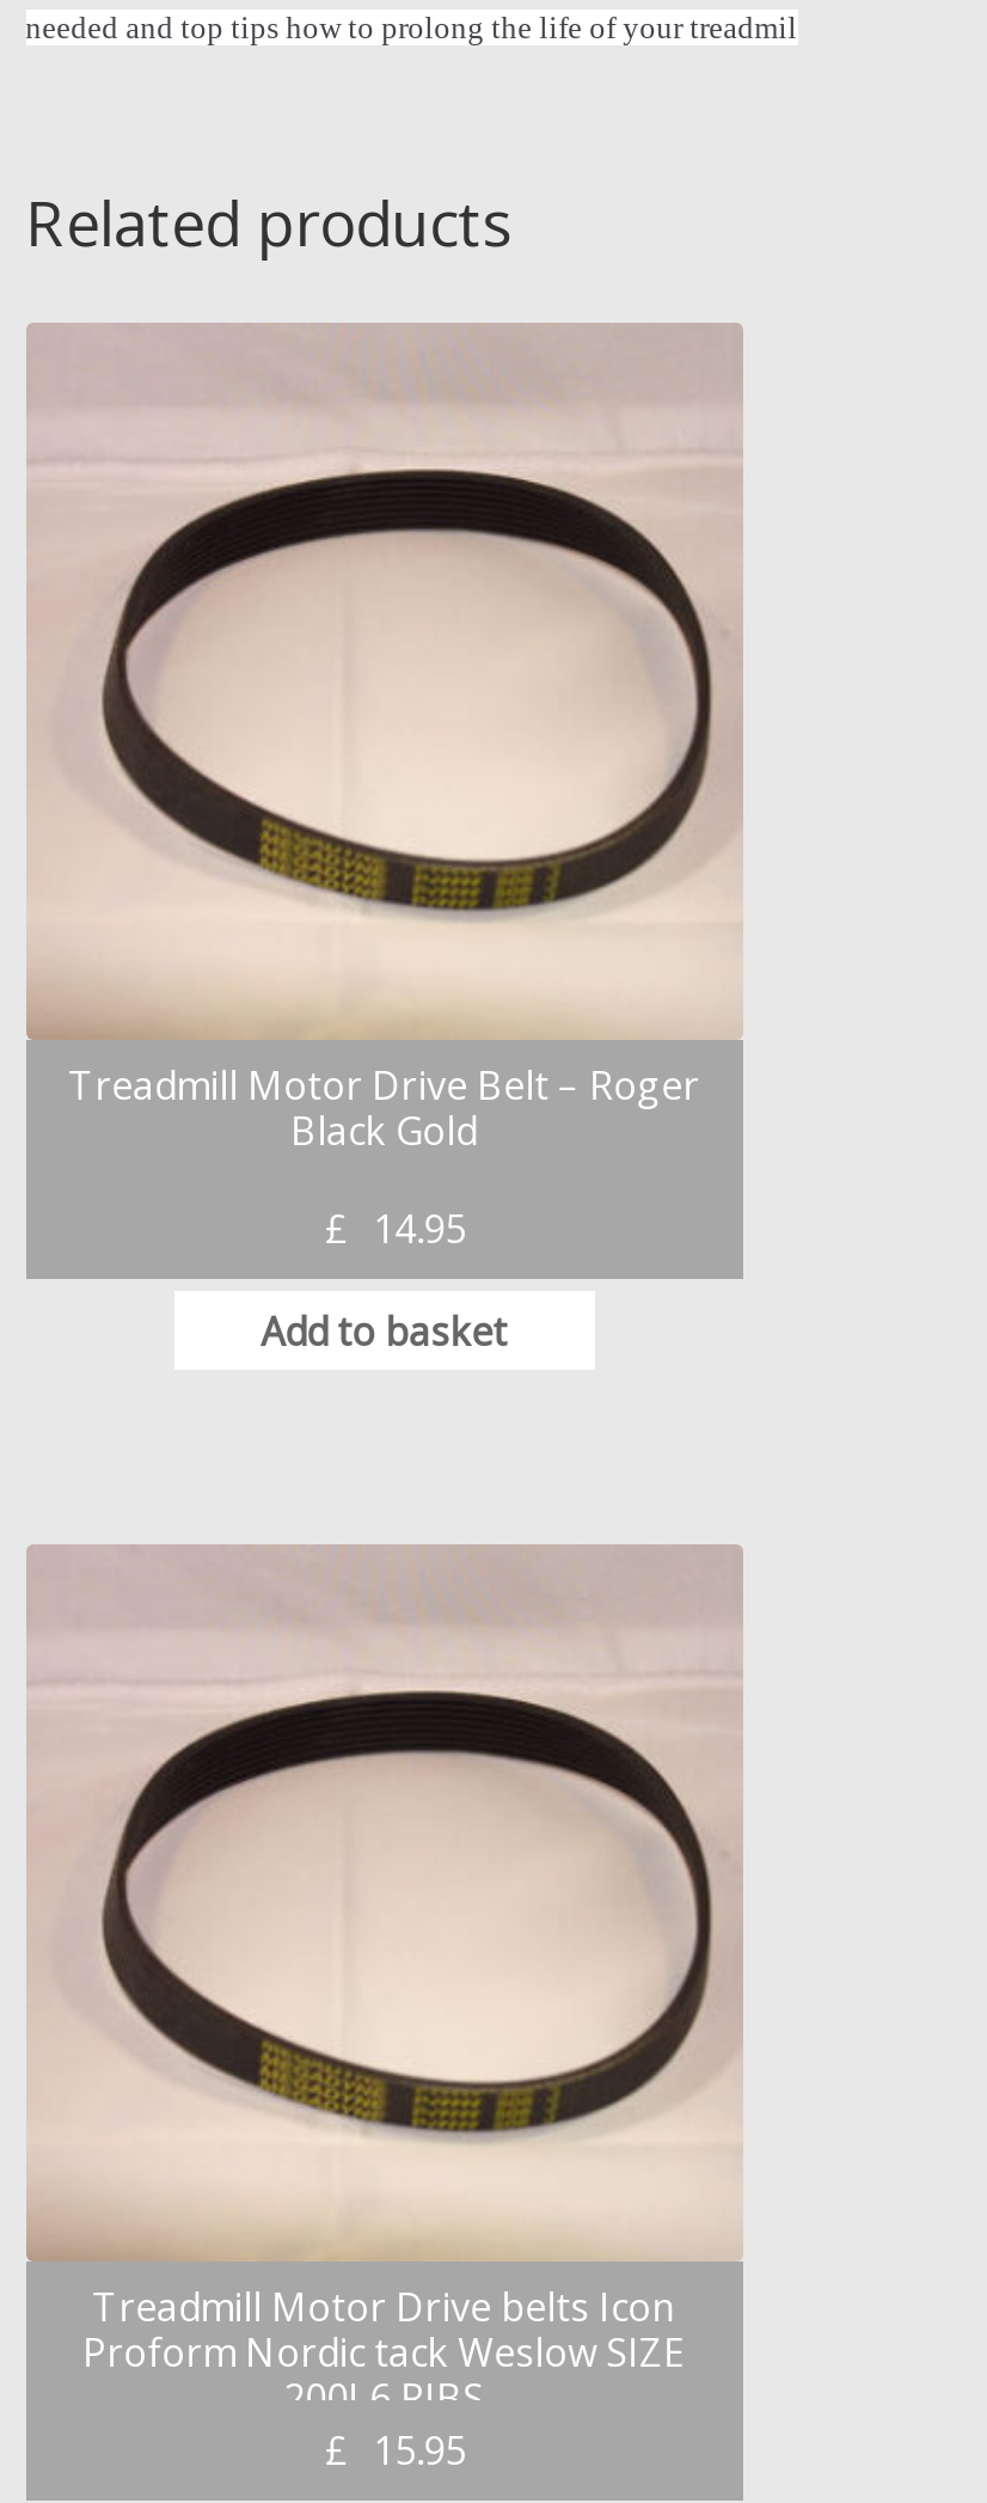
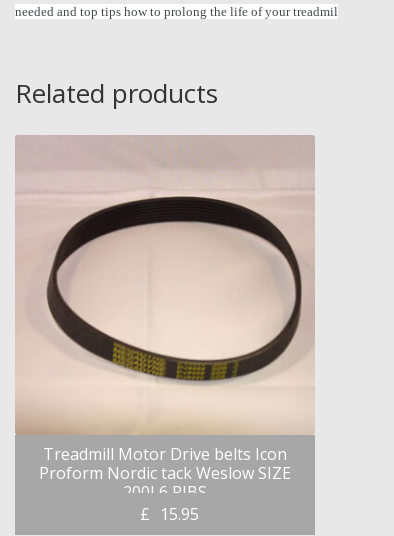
[68,1059,699,1358] Treadmill Motor Drive Belt – Roger | Black Gold | £ 14.95 | Add to basket -> none

